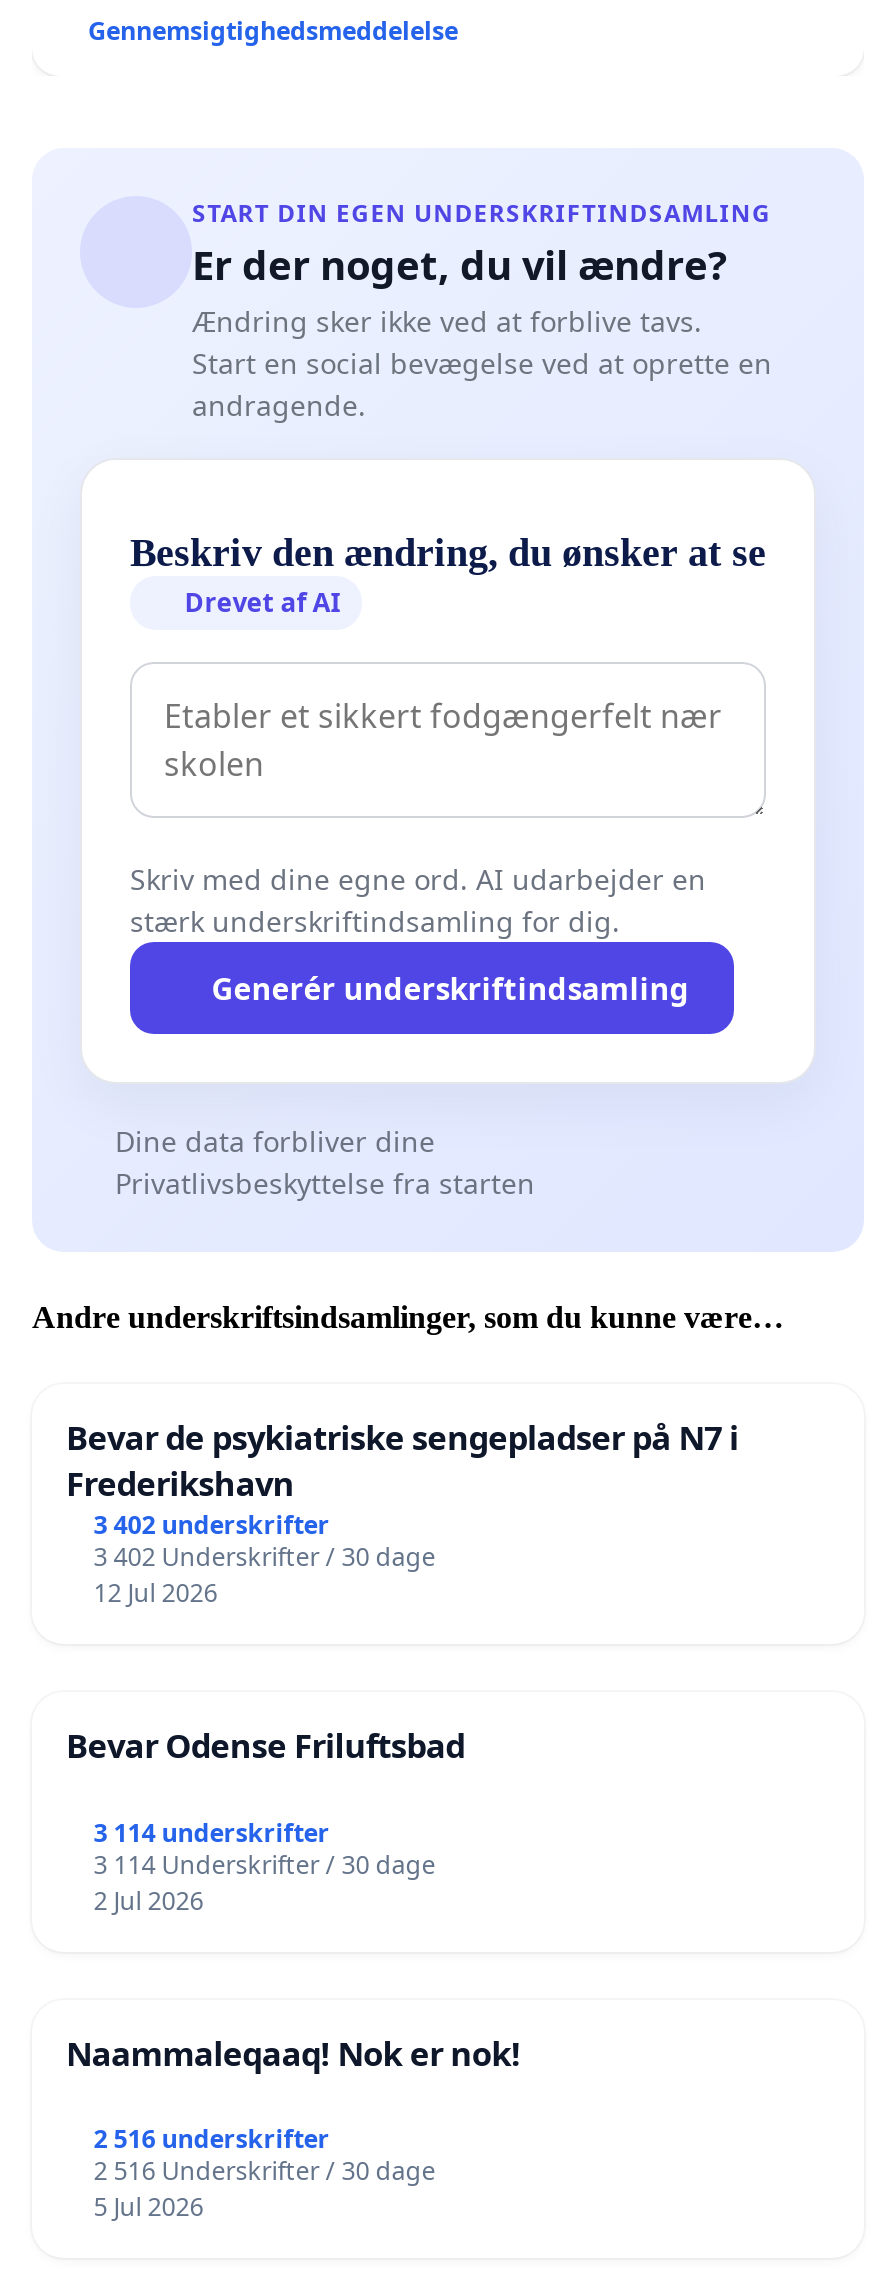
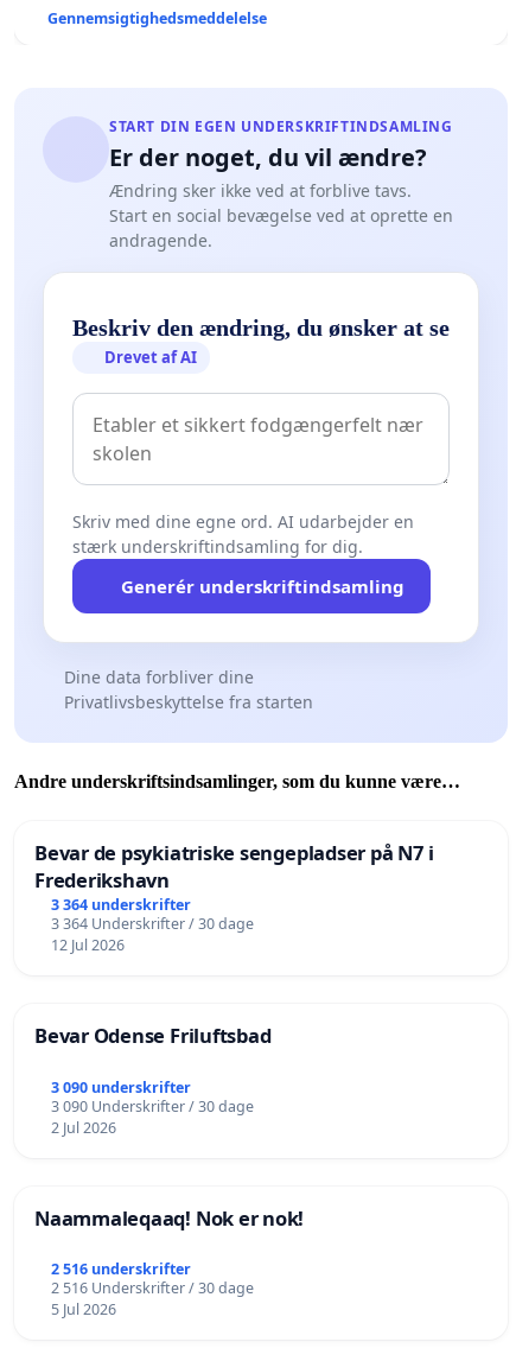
[94,1507,330,1541] 3 402 underskrifter -> [51,894,191,914] 3 364 underskrifter
[94,1539,436,1573] 3 402 Underskrifter / 30 dage -> [51,913,254,933] 3 364 Underskrifter / 30 dage
[94,1815,330,1849] 3 114 underskrifter -> [51,1077,191,1097] 3 090 underskrifter
[94,1847,436,1881] 3 114 Underskrifter / 30 dage -> [51,1096,254,1116] 3 090 Underskrifter / 30 dage

